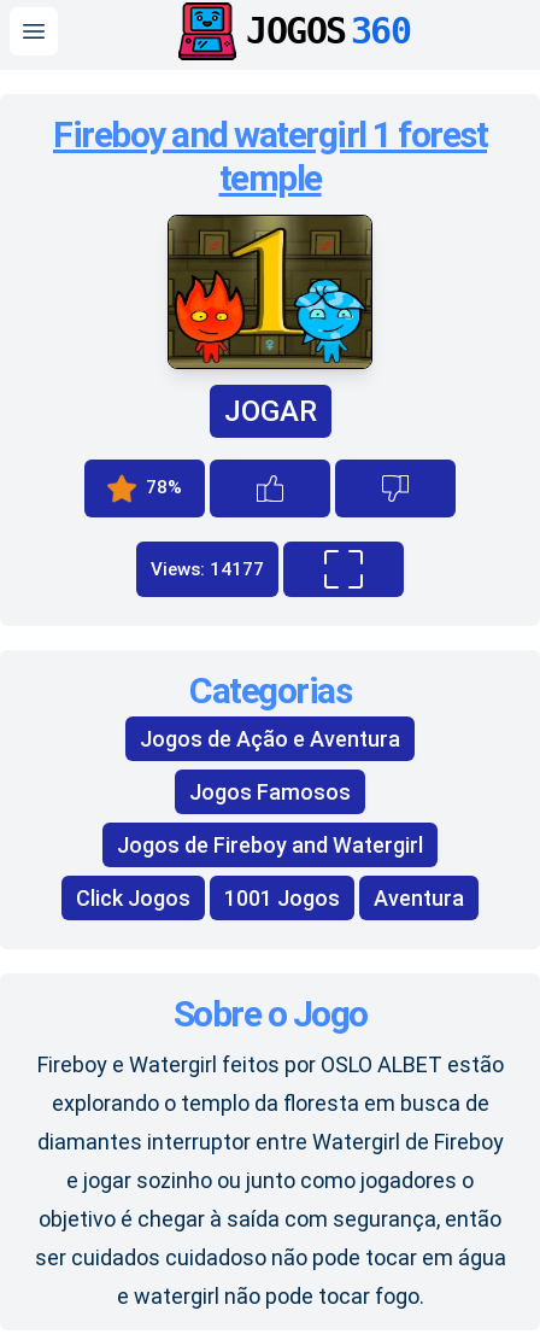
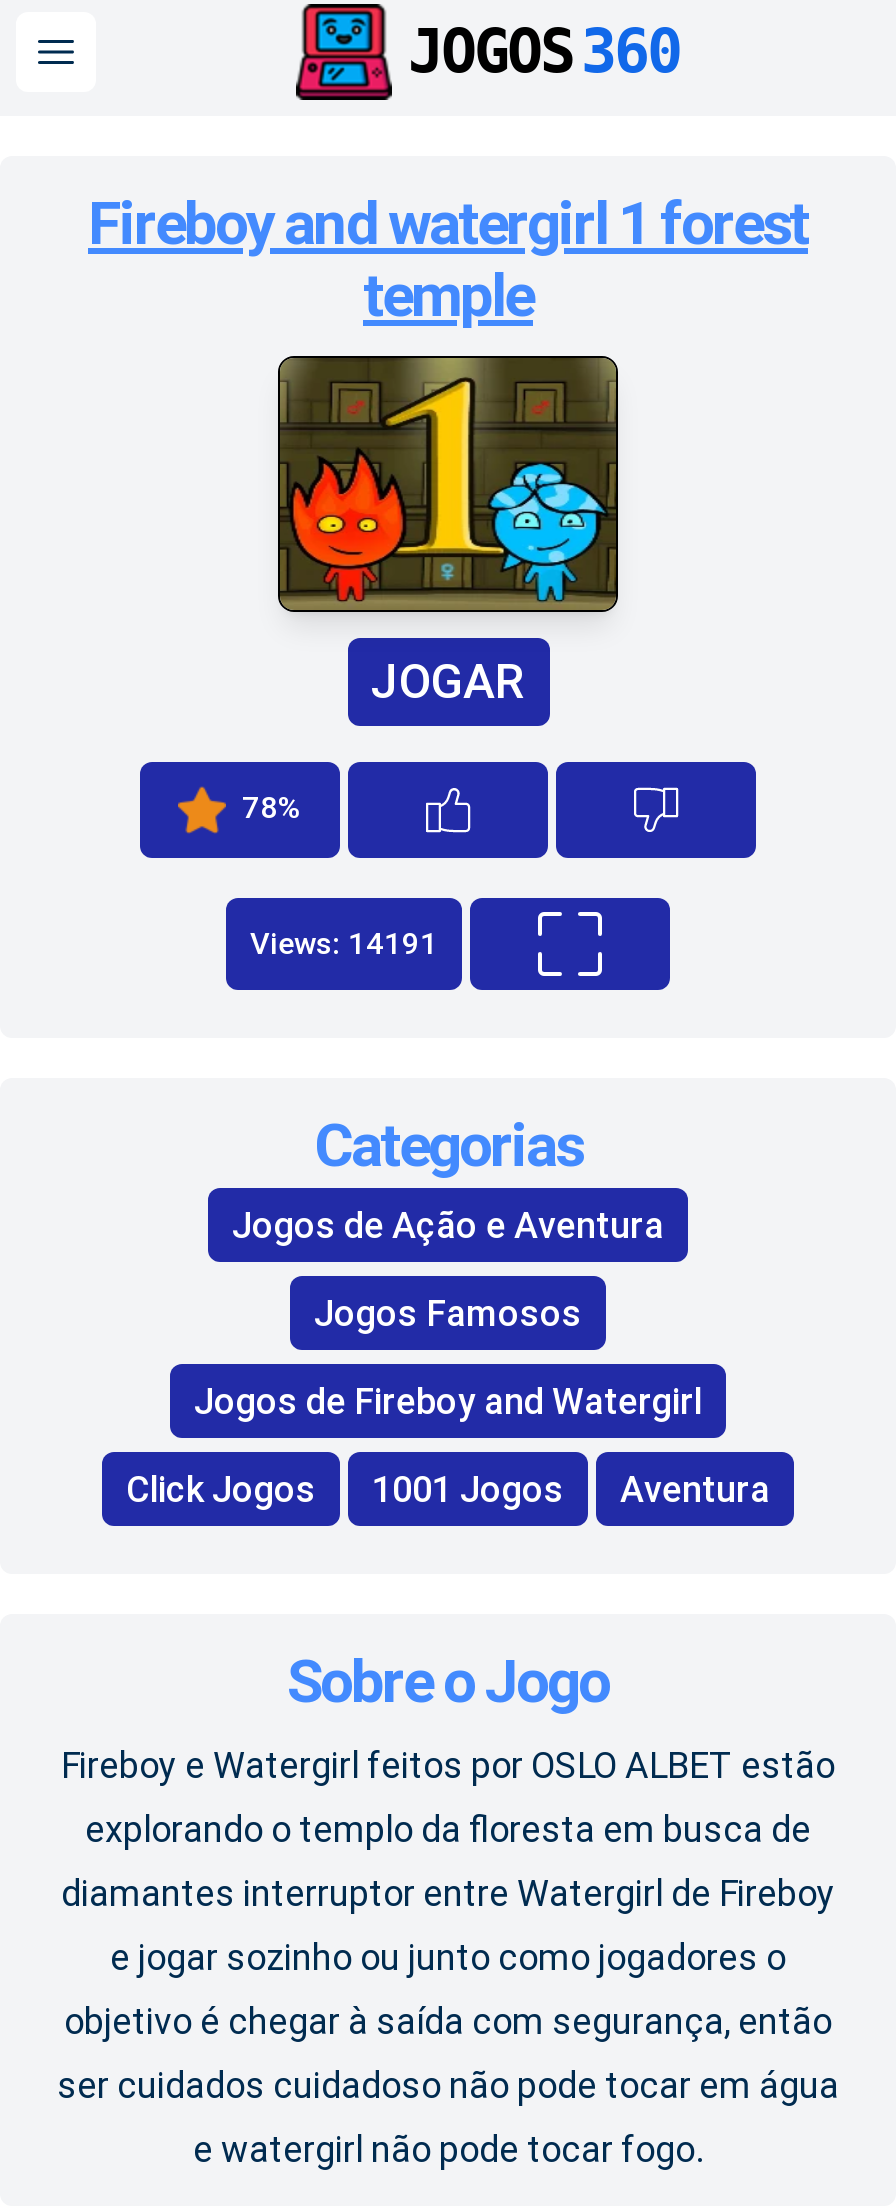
[151,559,264,580] Views: 14177 -> [250,926,438,962] Views: 14191

